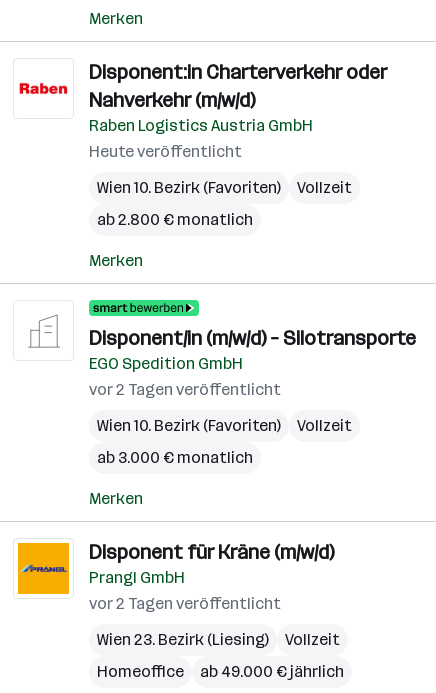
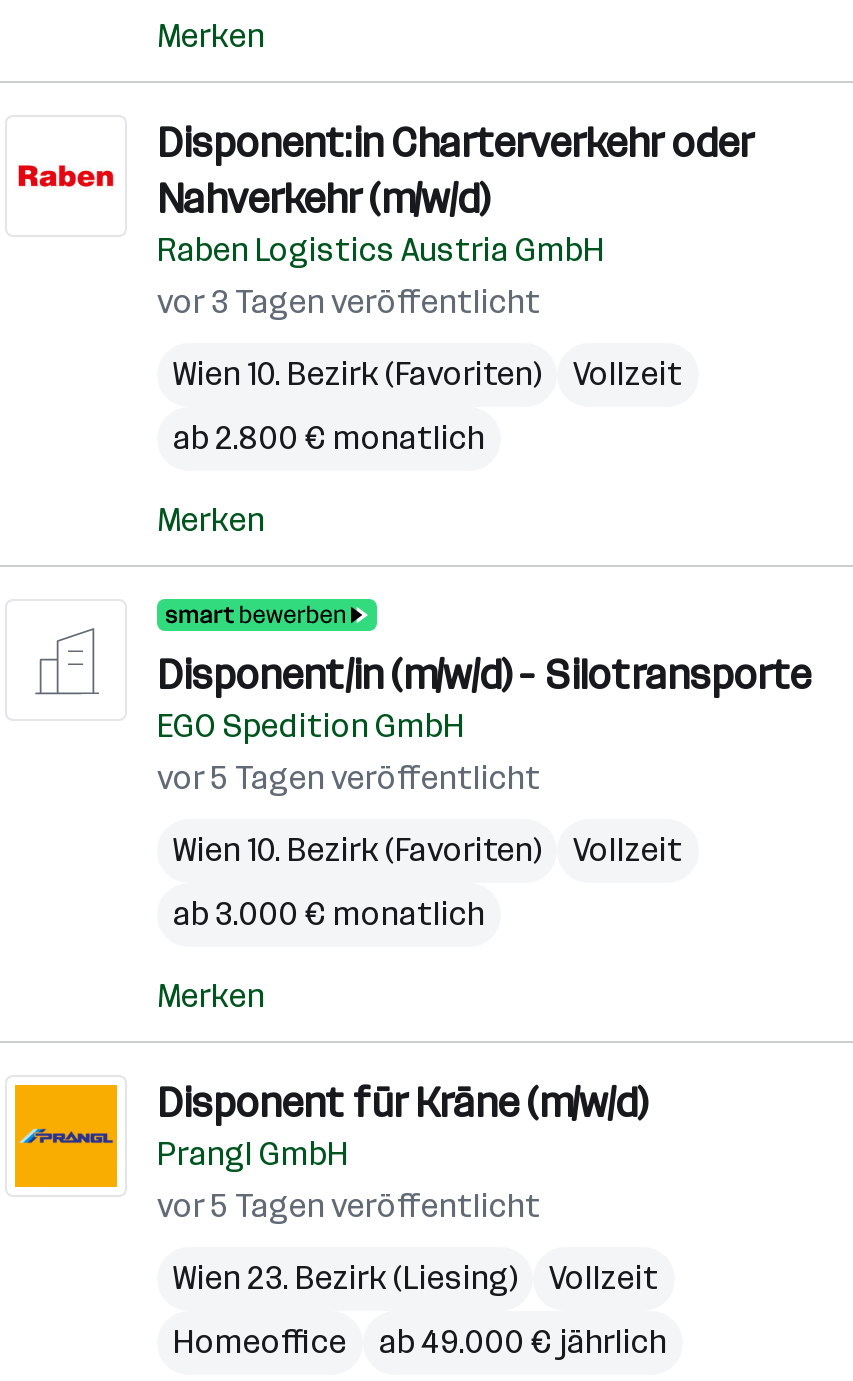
[89,142,242,161] Heute veröffentlicht -> [157,283,541,321] vor 3 Tagen veröffentlicht
[89,380,281,399] vor 2 Tagen veröffentlicht -> [157,759,541,797] vor 5 Tagen veröffentlicht
[89,594,281,613] vor 2 Tagen veröffentlicht -> [157,1187,541,1225] vor 5 Tagen veröffentlicht

